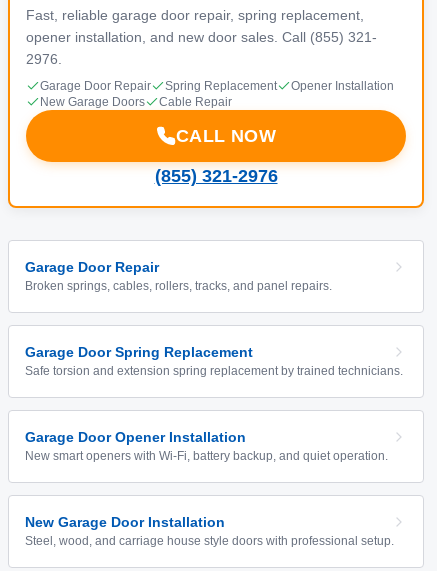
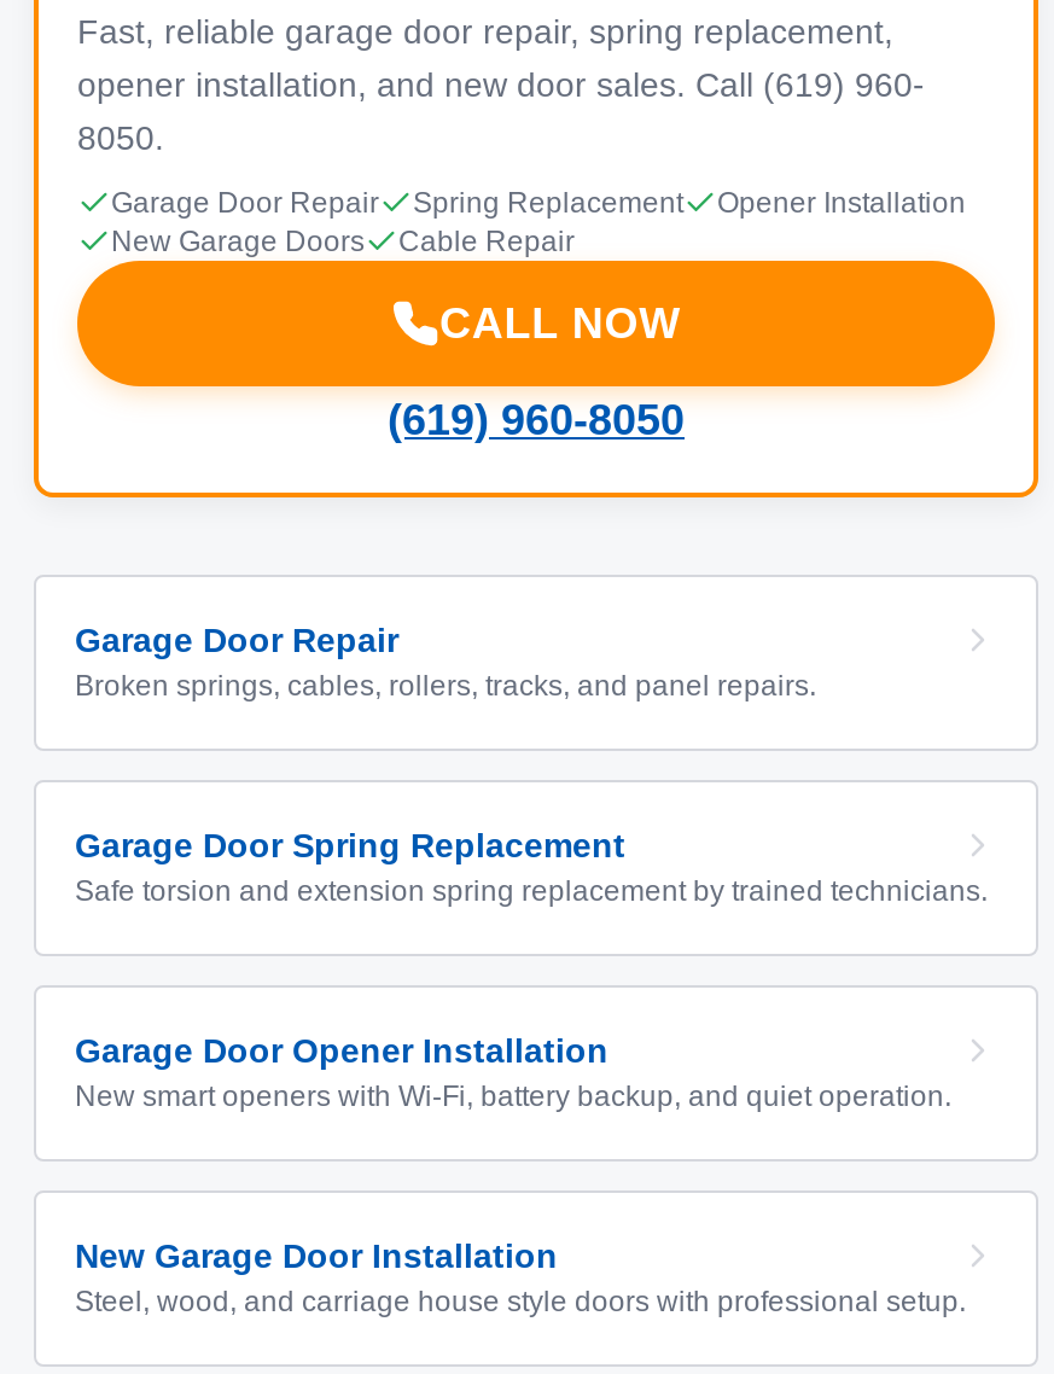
[26,29,377,45] opener installation, and new door sales. Call (855) 321- -> [77,65,925,104] opener installation, and new door sales. Call (619) 960-
[26,51,62,67] 2976. -> [77,118,164,157] 8050.
[154,166,277,186] (855) 321-2976 -> [388,396,685,444] (619) 960-8050

